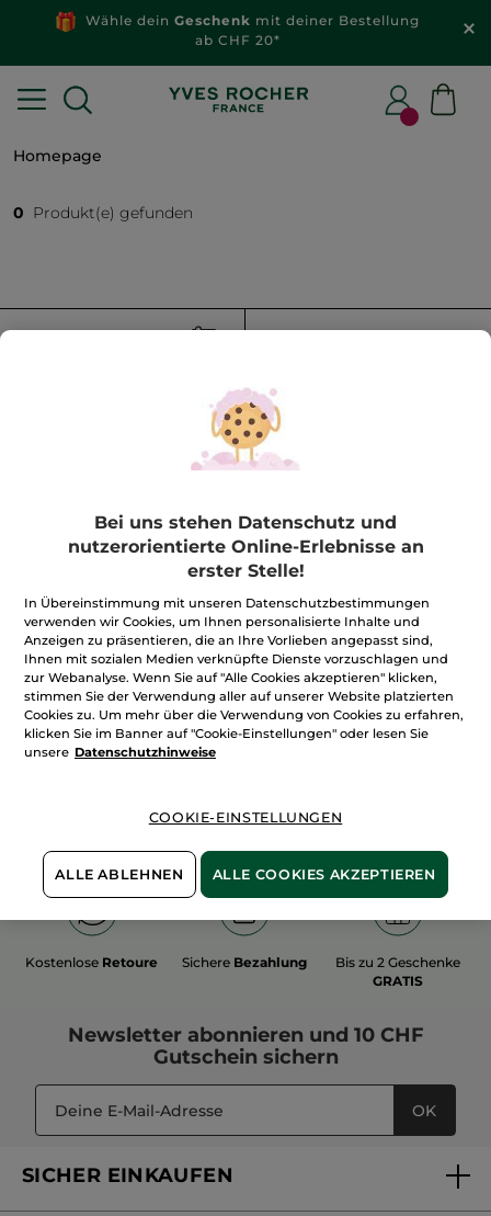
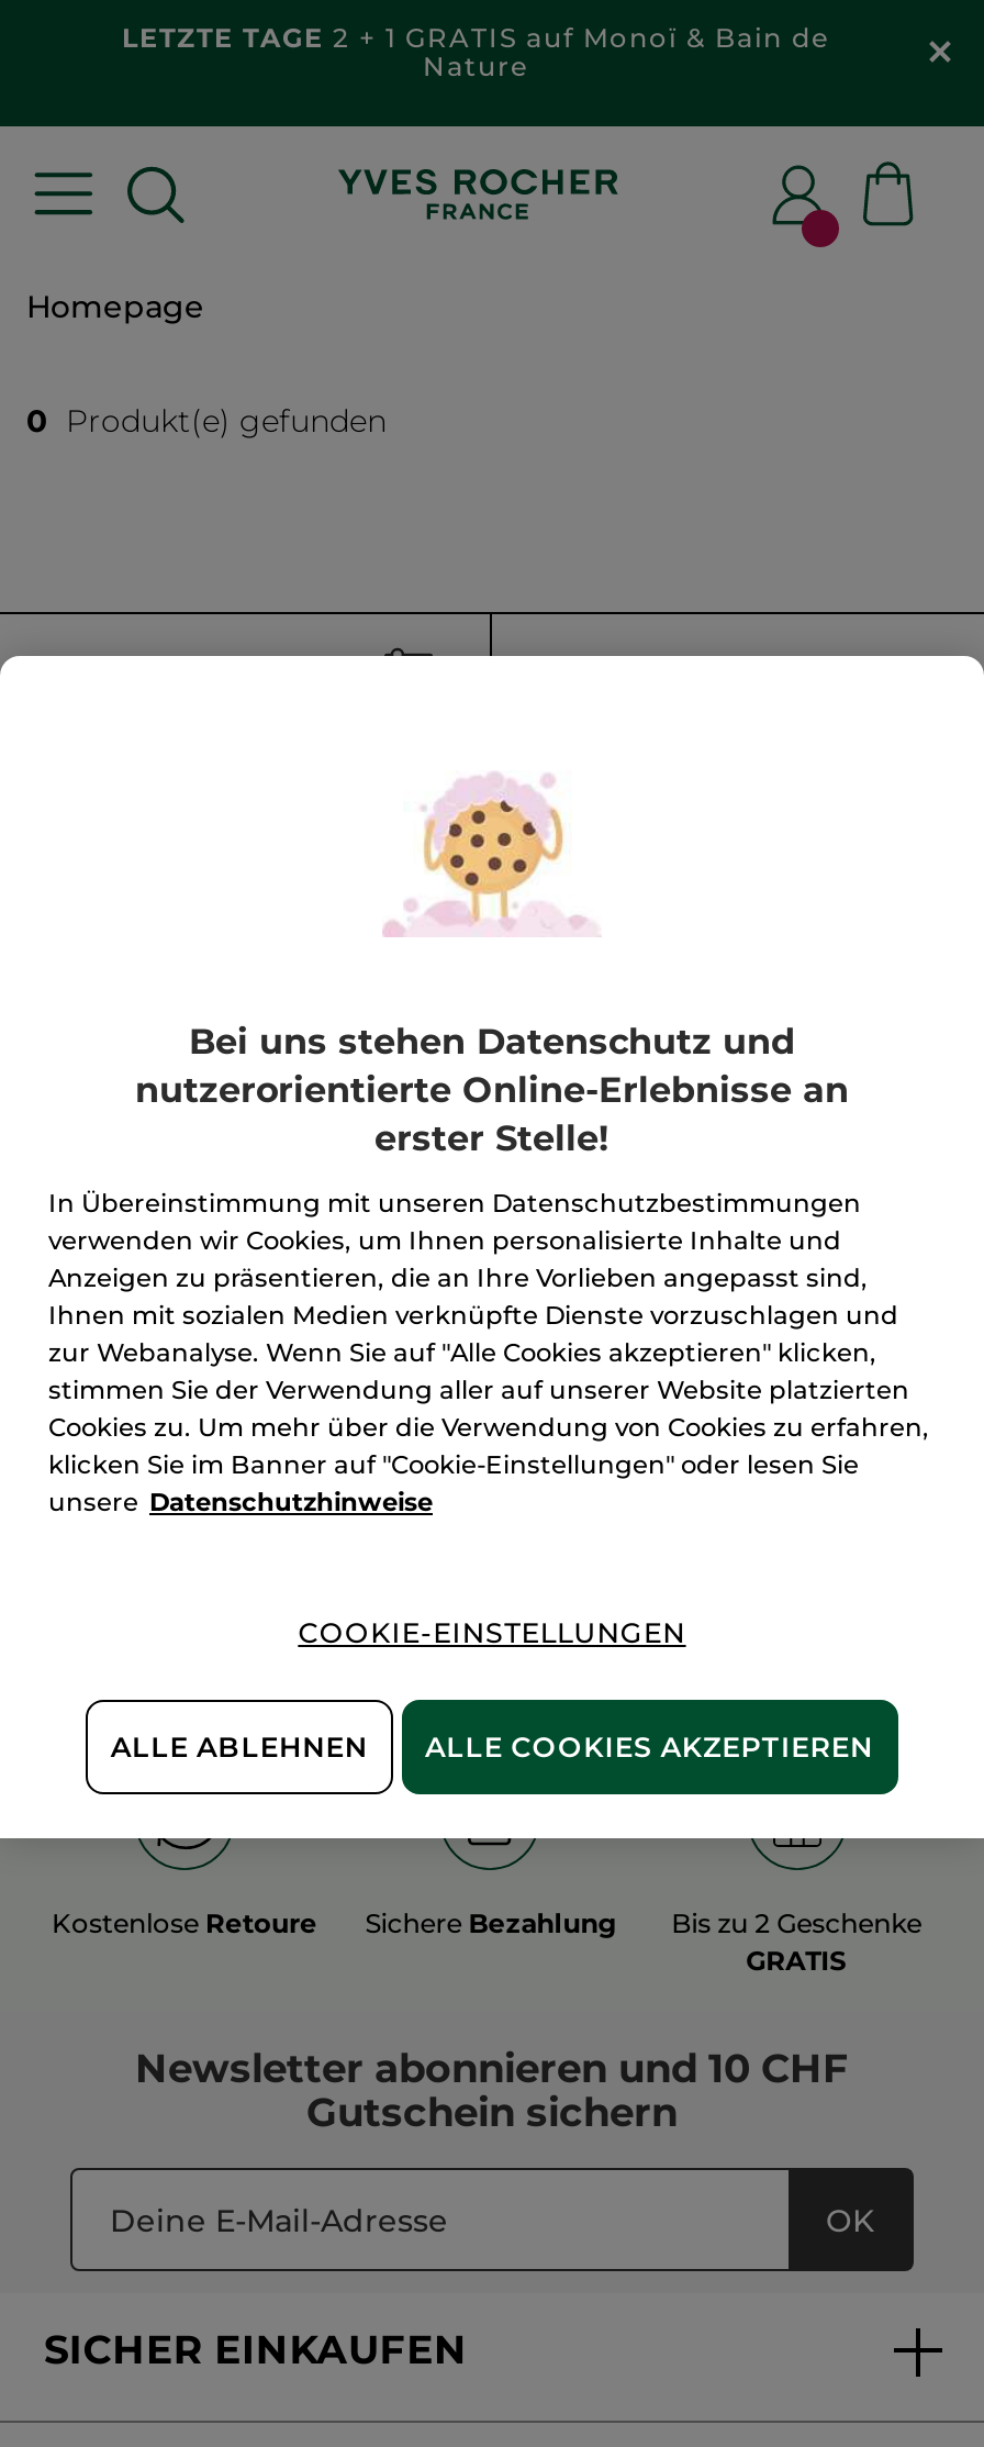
[77,12,420,48] Wähle dein Geschenk mit deiner Bestellung | ab CHF 20* -> [122,21,829,82] LETZTE TAGE 2 + 1 GRATIS auf Monoï & Bain de | Nature

